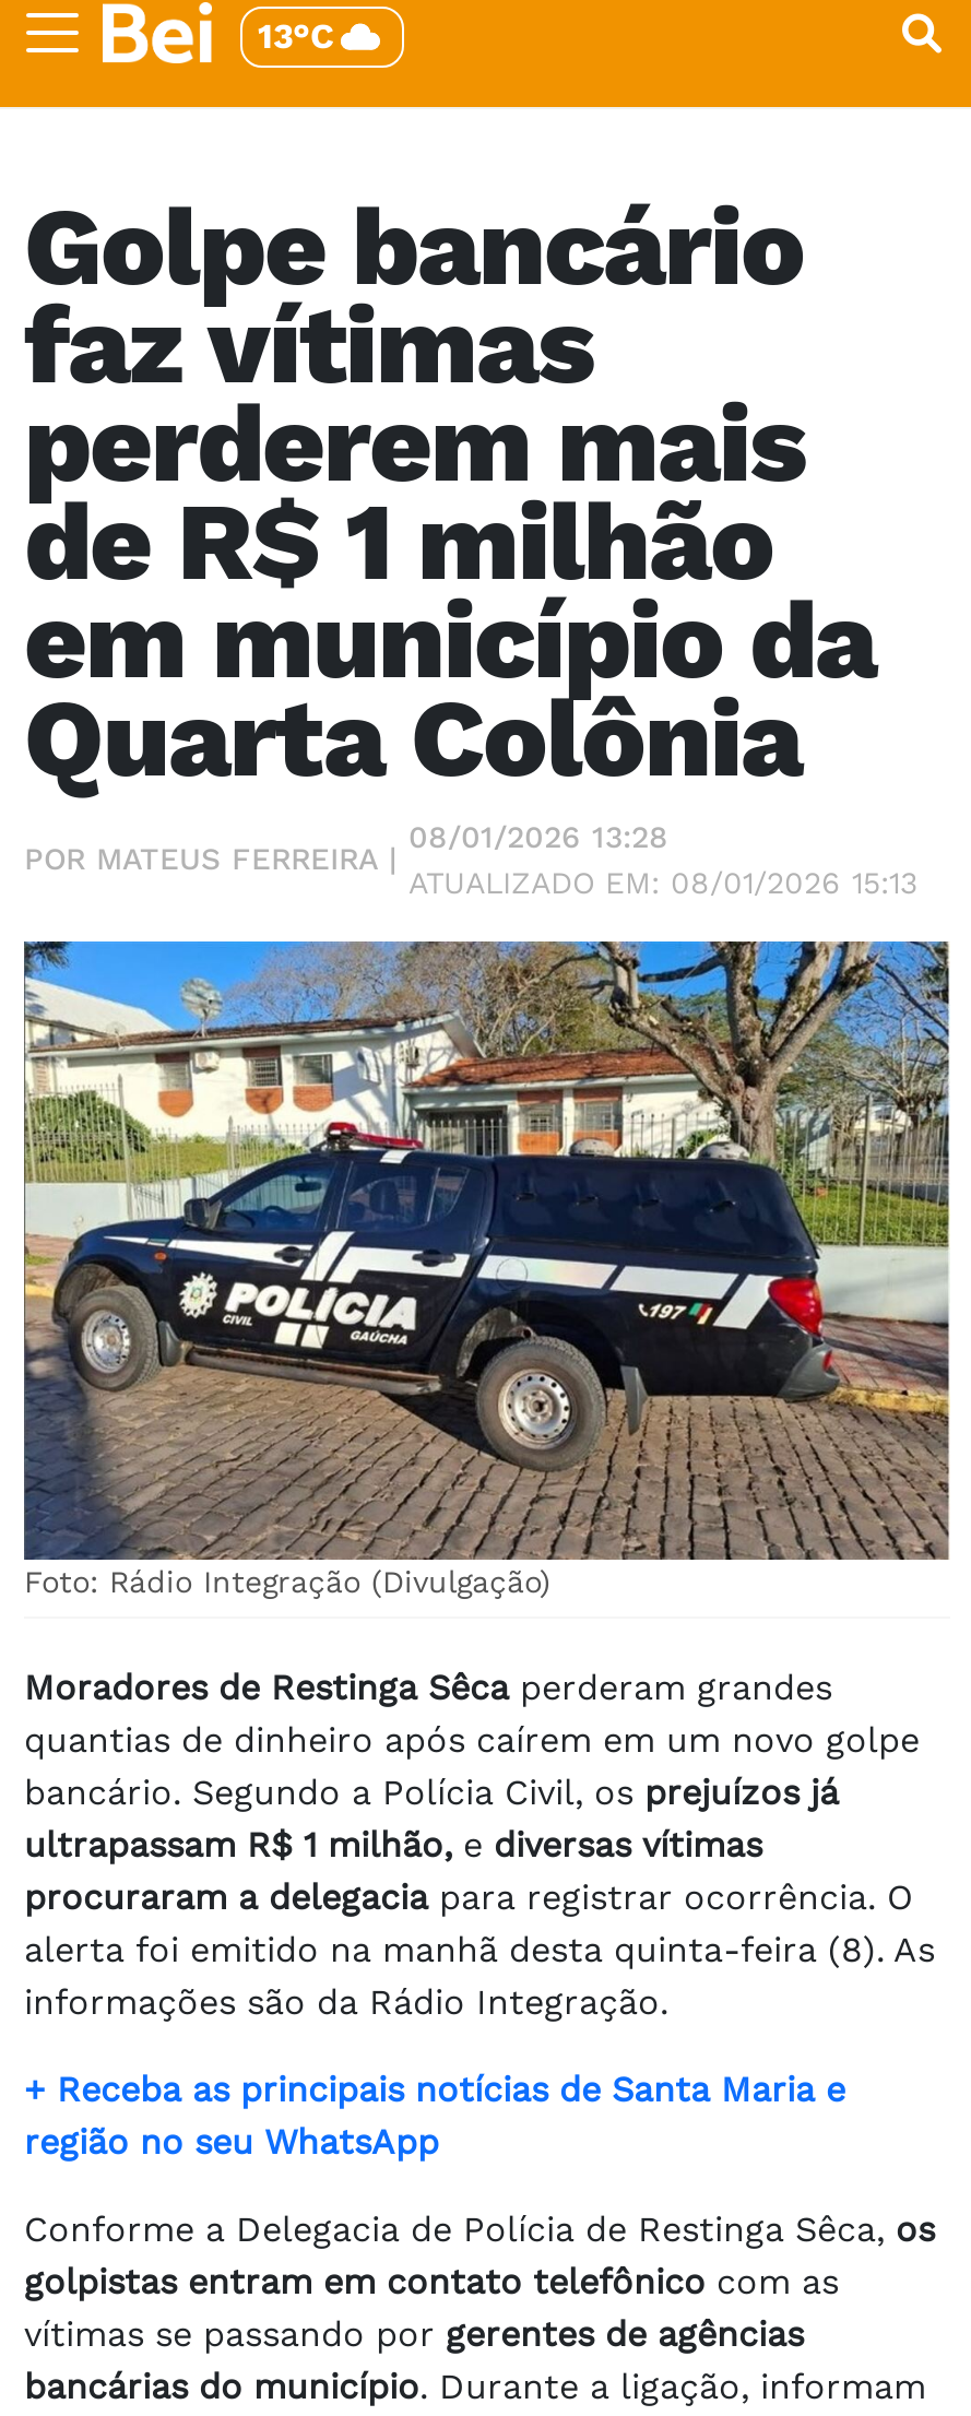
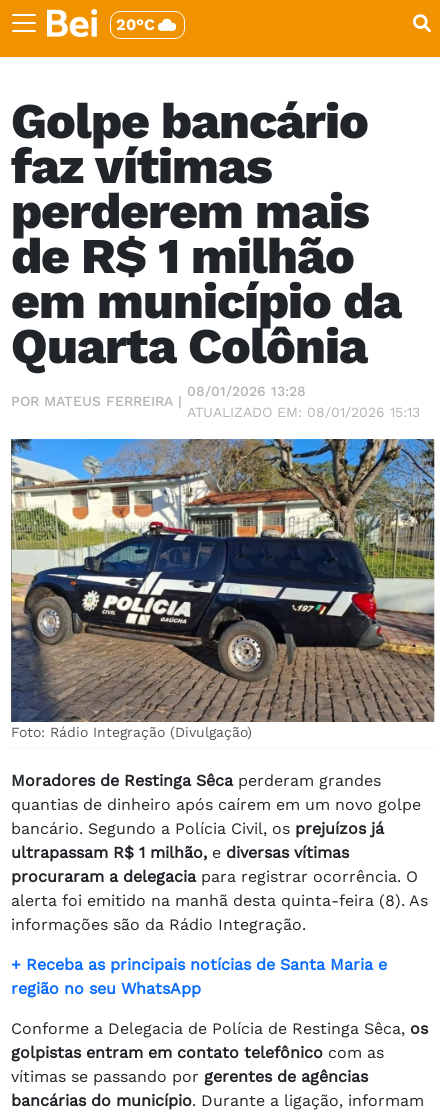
[258,15,334,57] 13°C -> [116,15,155,34] 20°C

